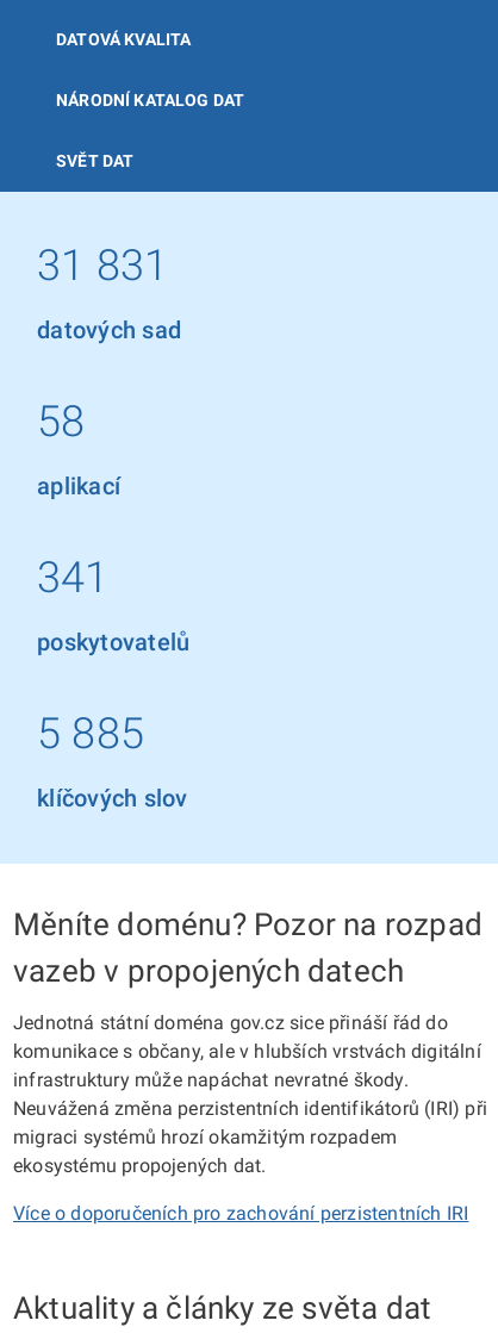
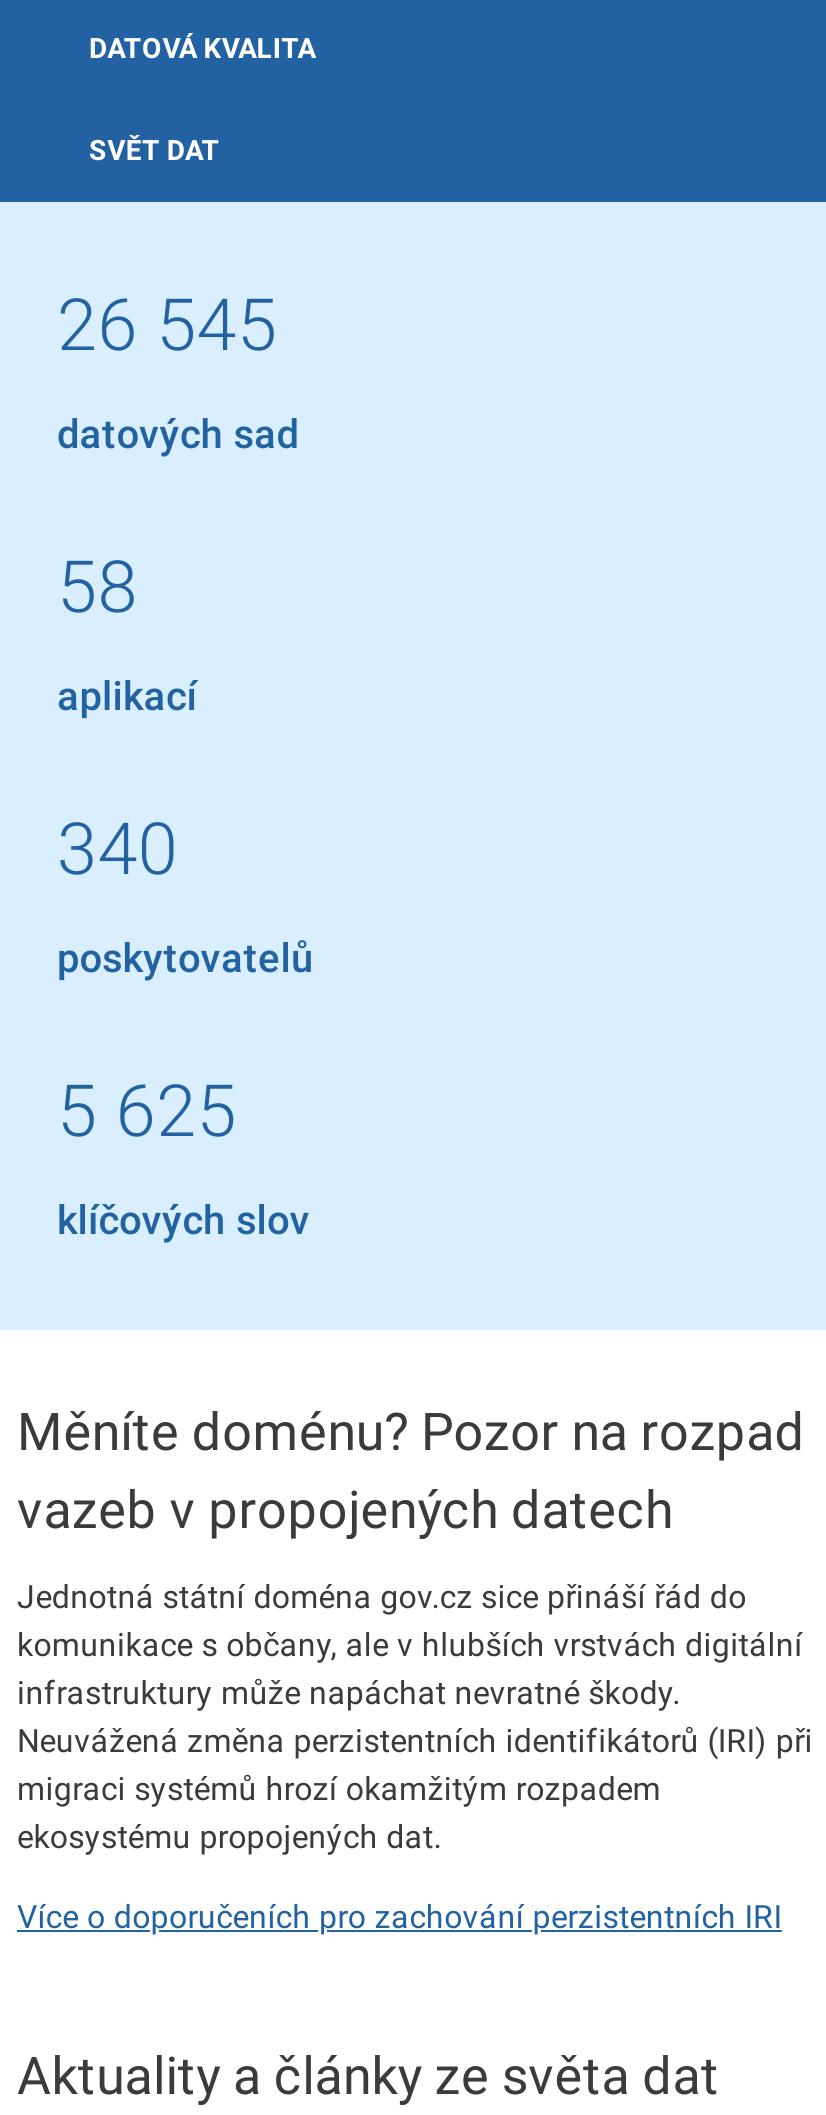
[56,91,245,110] NÁRODNÍ KATALOG DAT -> none
[37,241,168,291] 31 831 -> [57,284,277,368] 26 545
[37,553,109,603] 341 -> [57,808,178,892] 340
[37,709,144,759] 5 885 -> [57,1070,237,1154] 5 625

